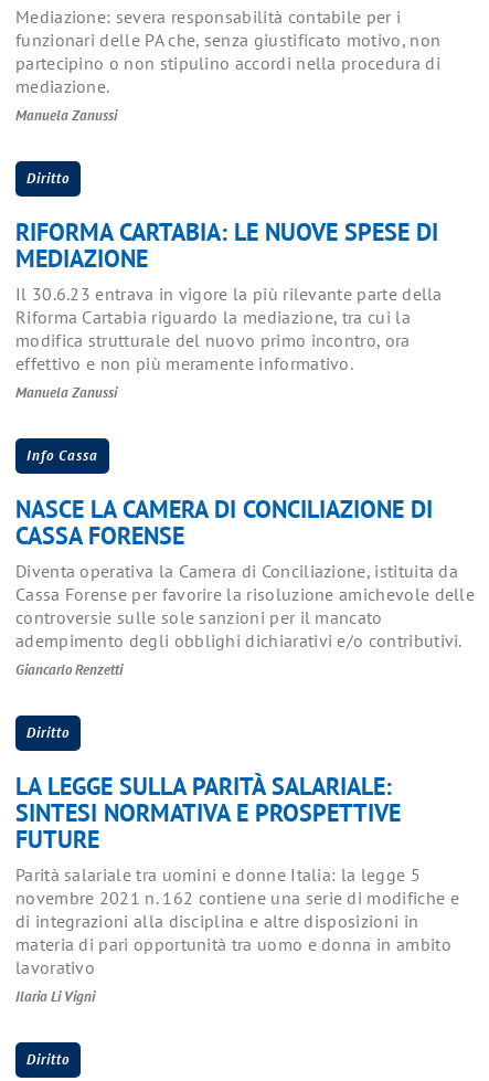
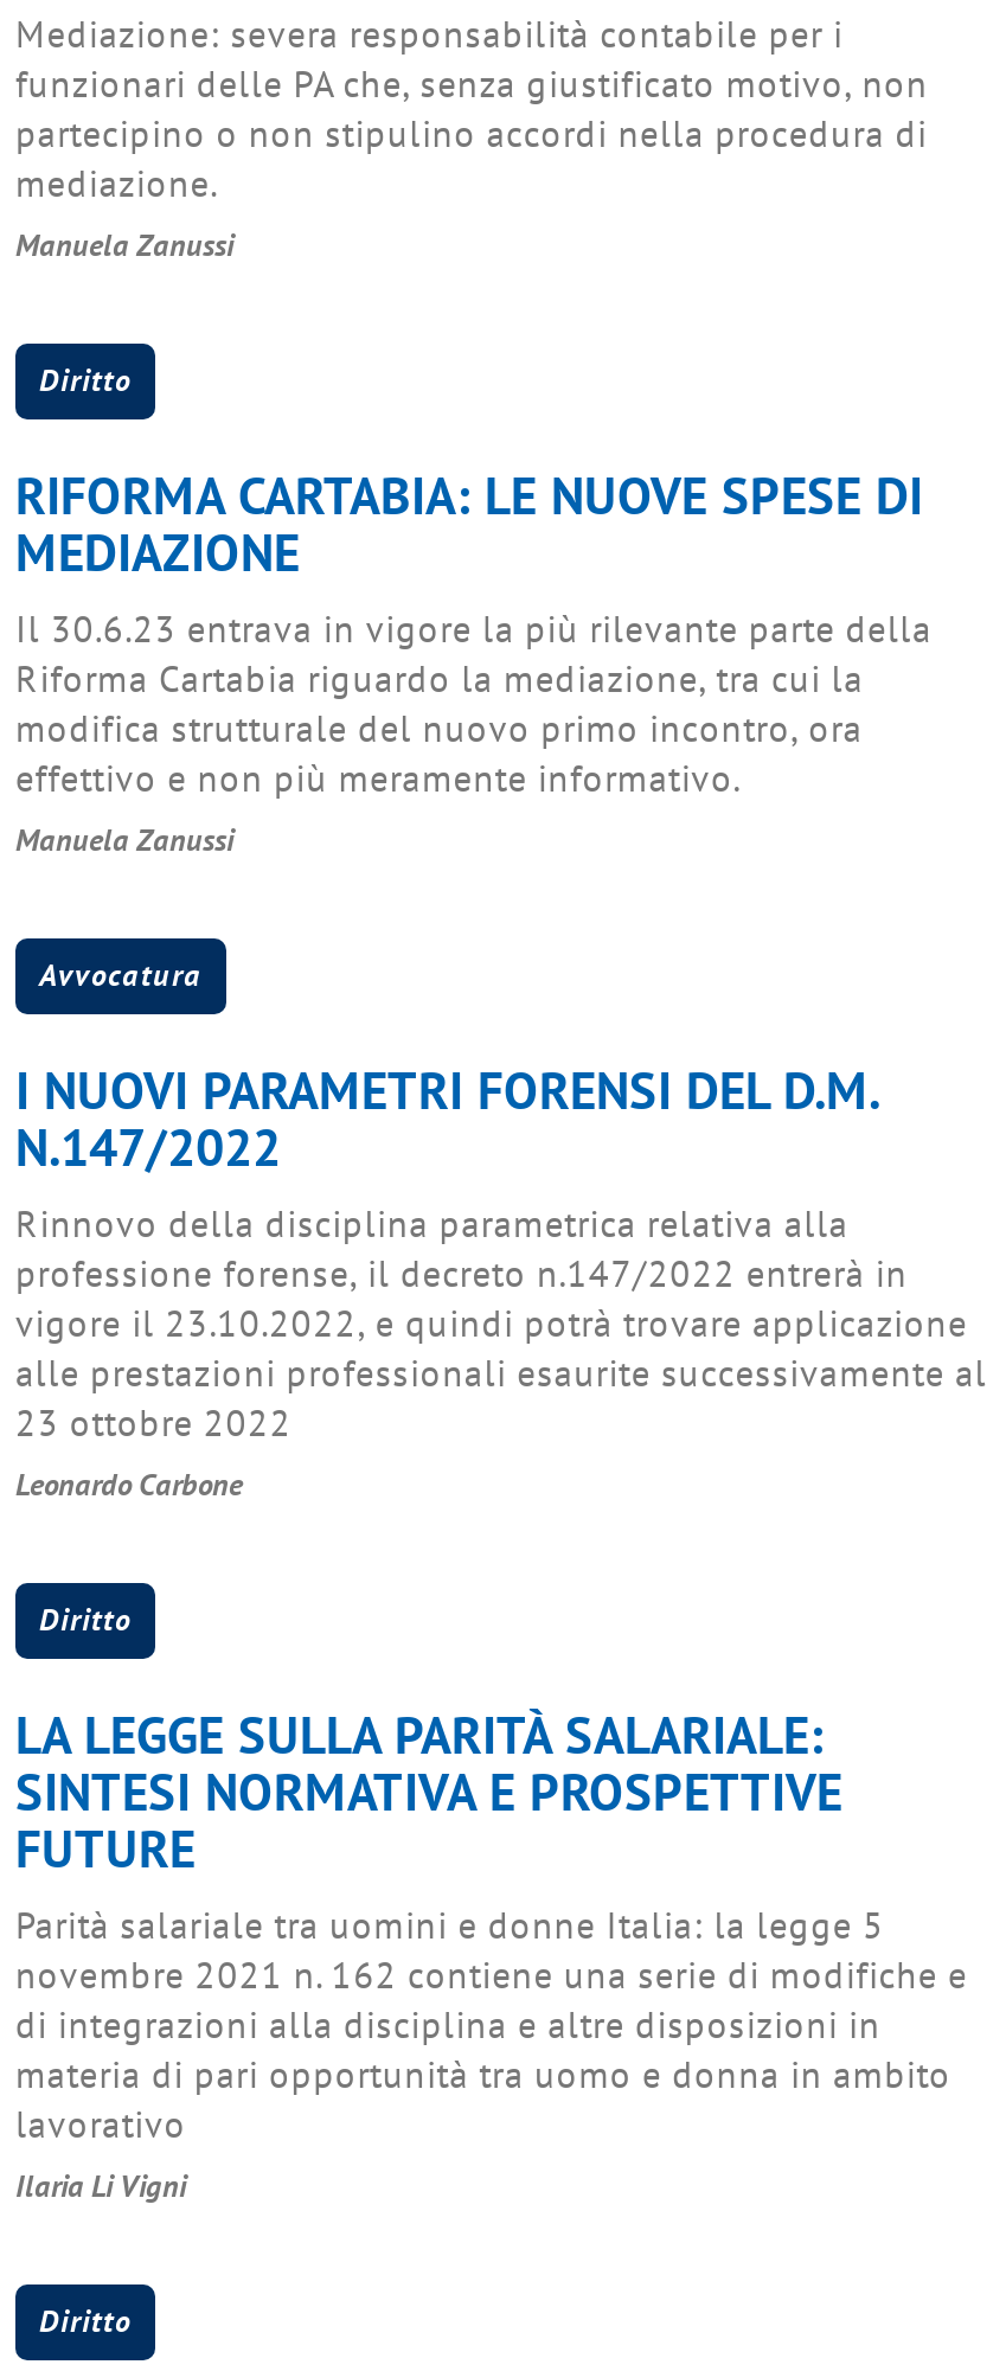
[26,447,98,465] Info Cassa -> [39,956,203,996] Avvocatura
[15,494,475,680] NASCE LA CAMERA DI CONCILIAZIONE DI | CASSA FORENSE | Diventa operativa la Camera di Conciliazione, istituita da | Cassa Forense per favorire la risoluzione amichevole delle | controversie sulle sole sanzioni per il mancato | adempimento degli obblighi dichiarativi e/o contributivi. | Giancarlo Renzetti -> [15,1058,987,1506] I NUOVI PARAMETRI FORENSI DEL D.M. | N.147/2022 | Rinnovo della disciplina parametrica relativa alla | professione forense, il decreto n.147/2022 entrerà in | vigore il 23.10.2022, e quindi potrà trovare applicazione | alle prestazioni professionali esaurite successivamente al | 23 ottobre 2022 | Leonardo Carbone

